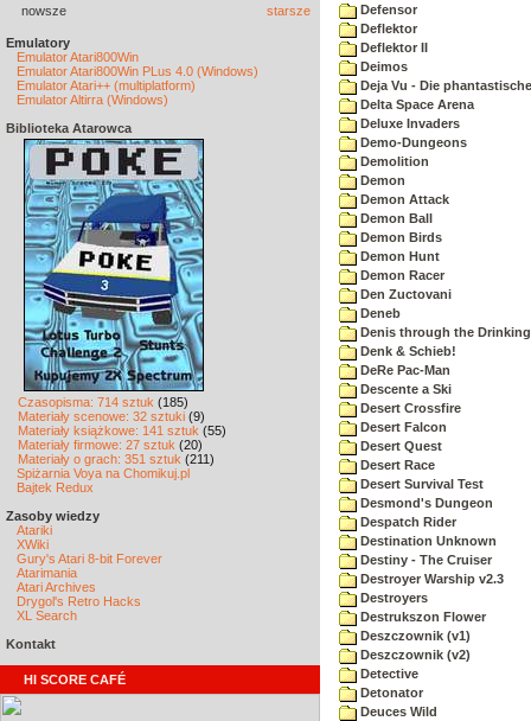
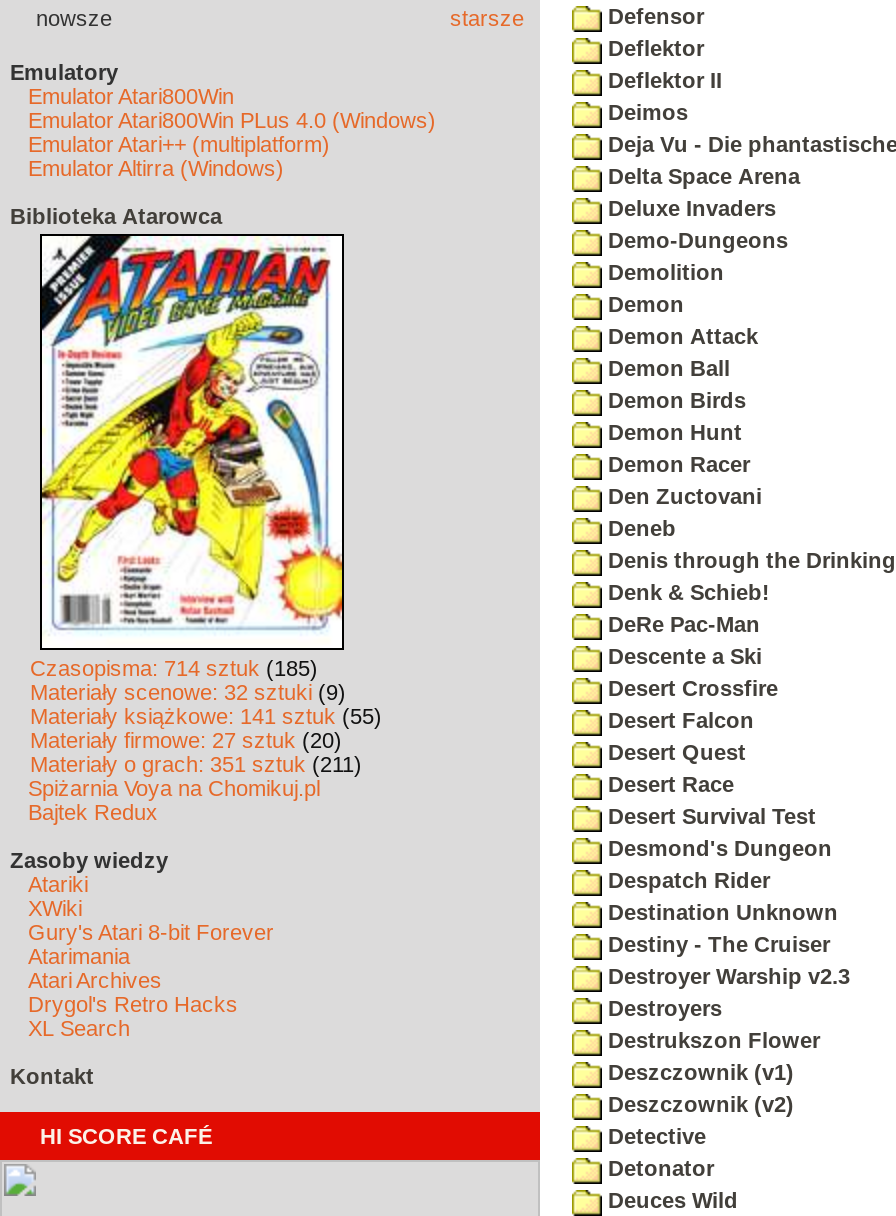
[24,139,204,391] [image] -> [40,234,344,648] [image]

